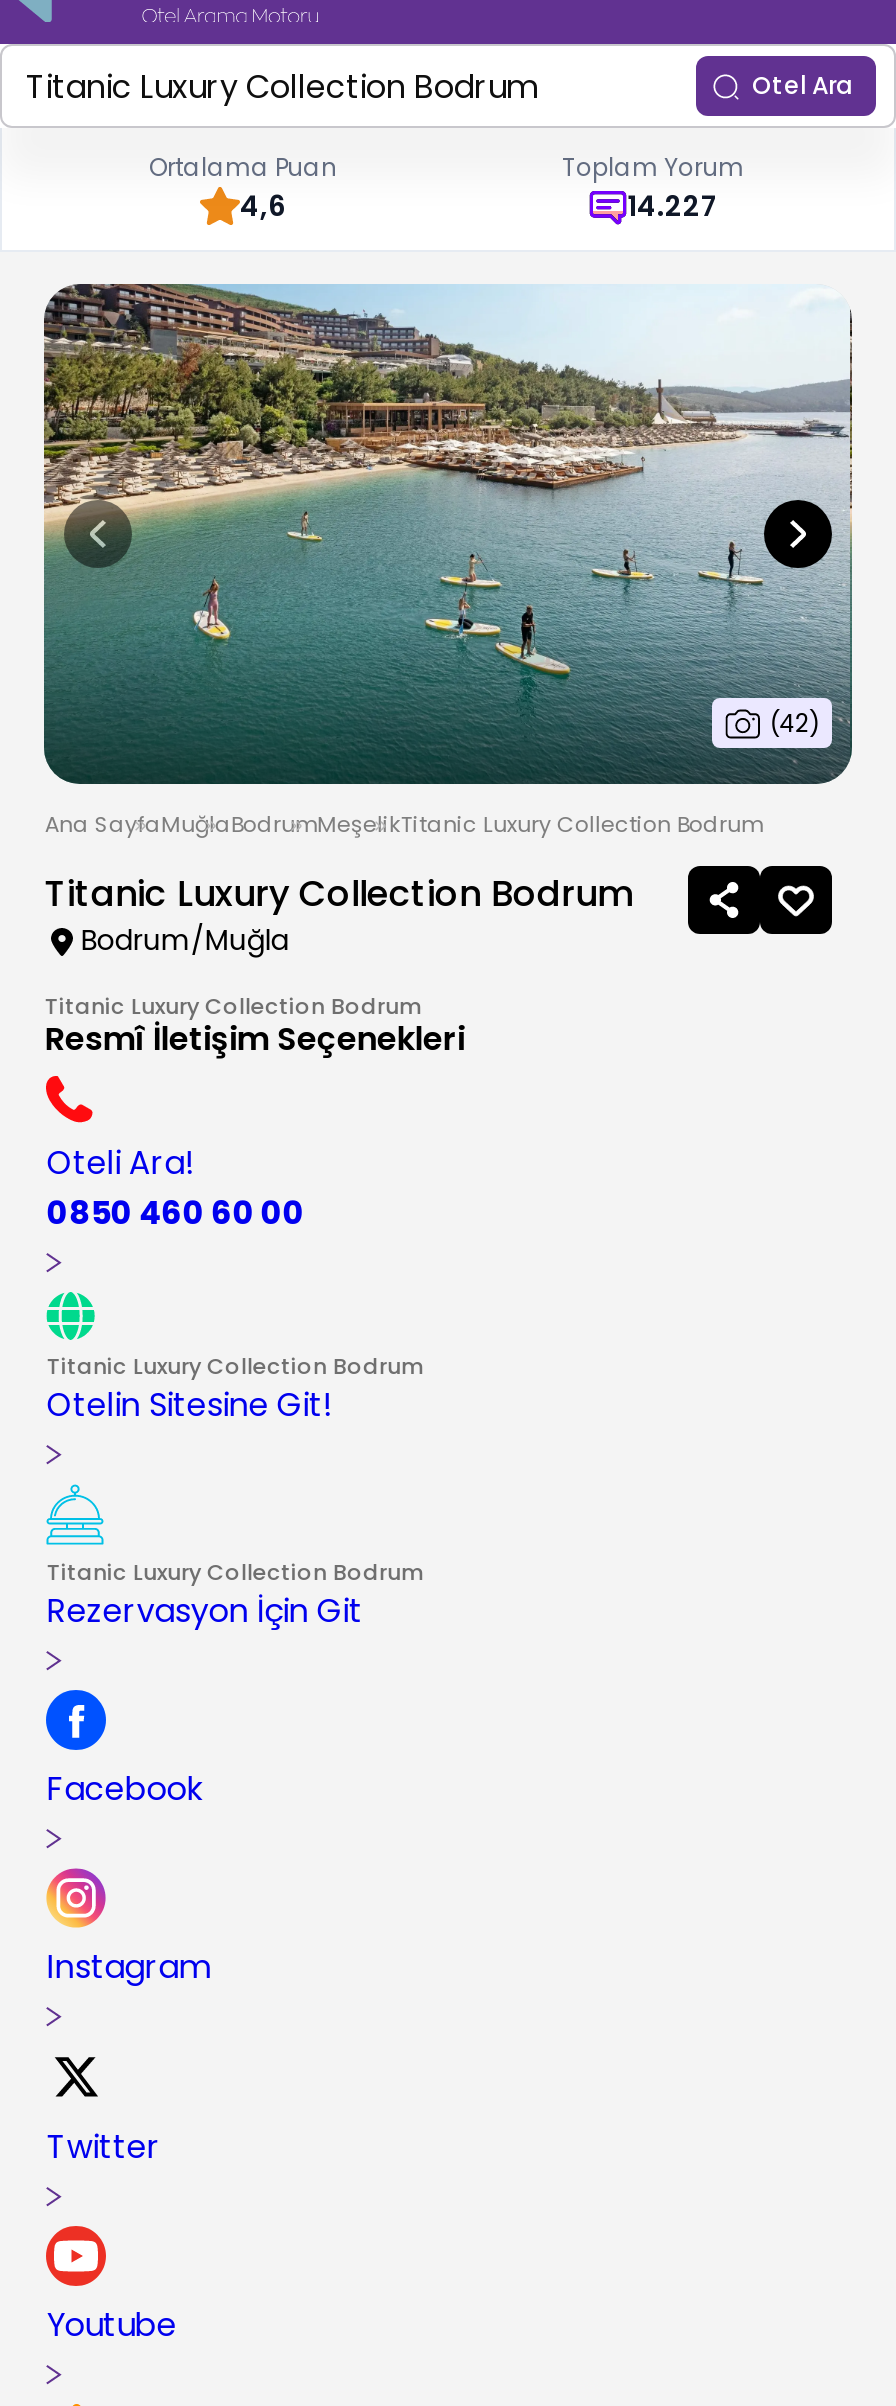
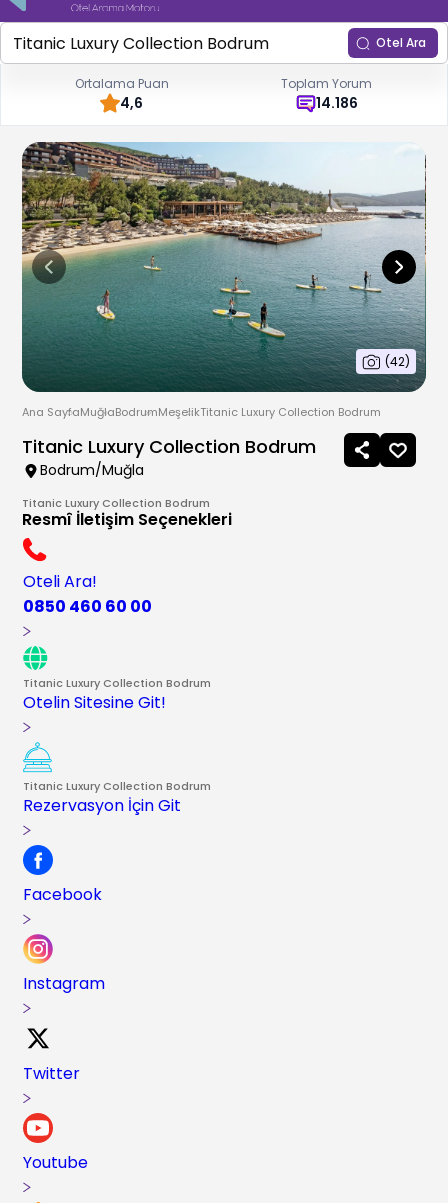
[627,185,719,225] 14.227 -> [315,92,357,112] 14.186

